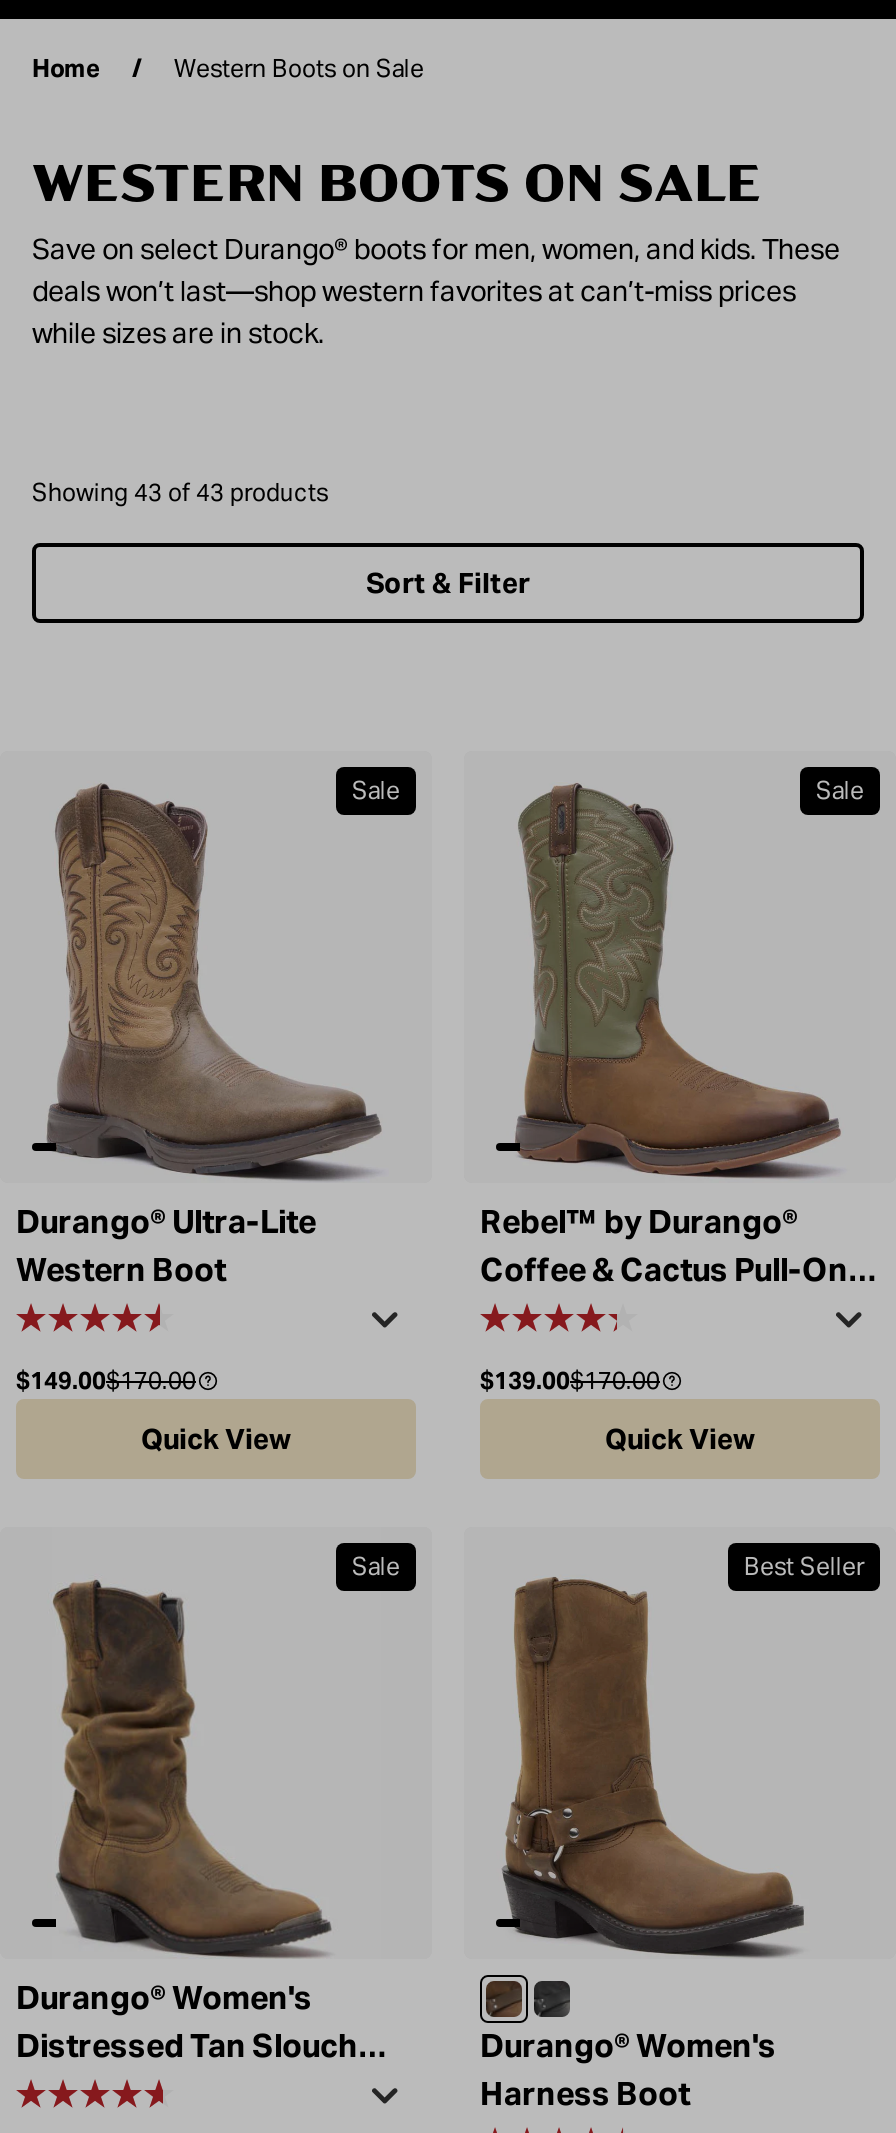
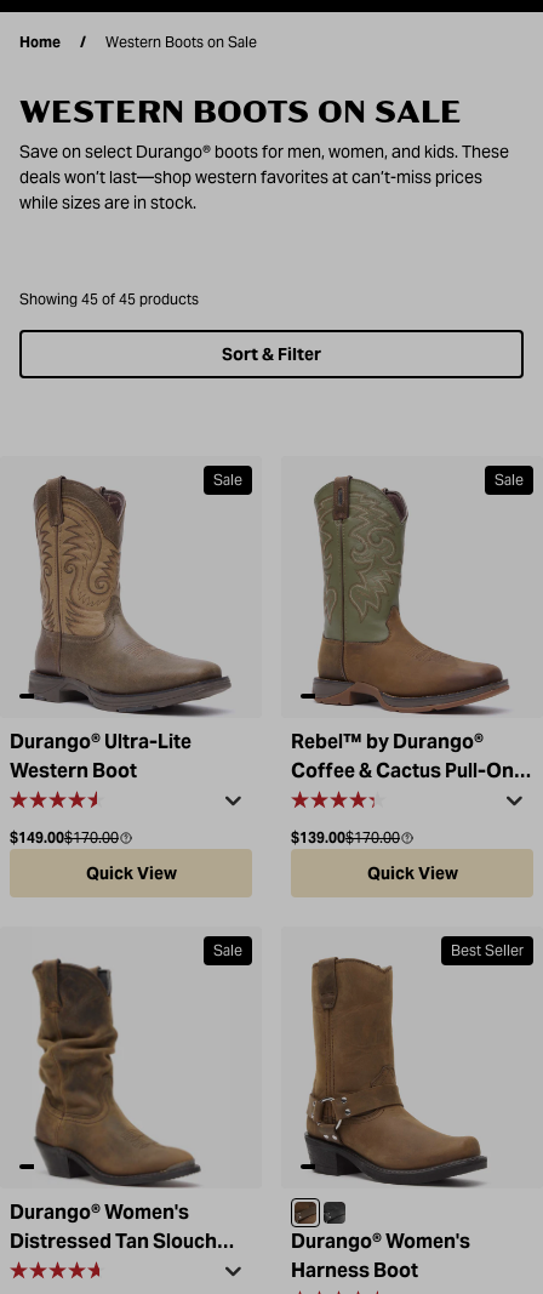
[32,477,328,507] Showing 43 of 43 products -> [19,290,199,308] Showing 45 of 45 products

